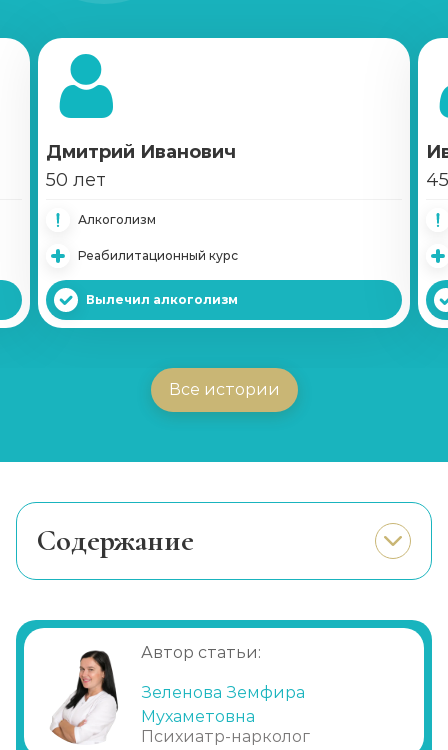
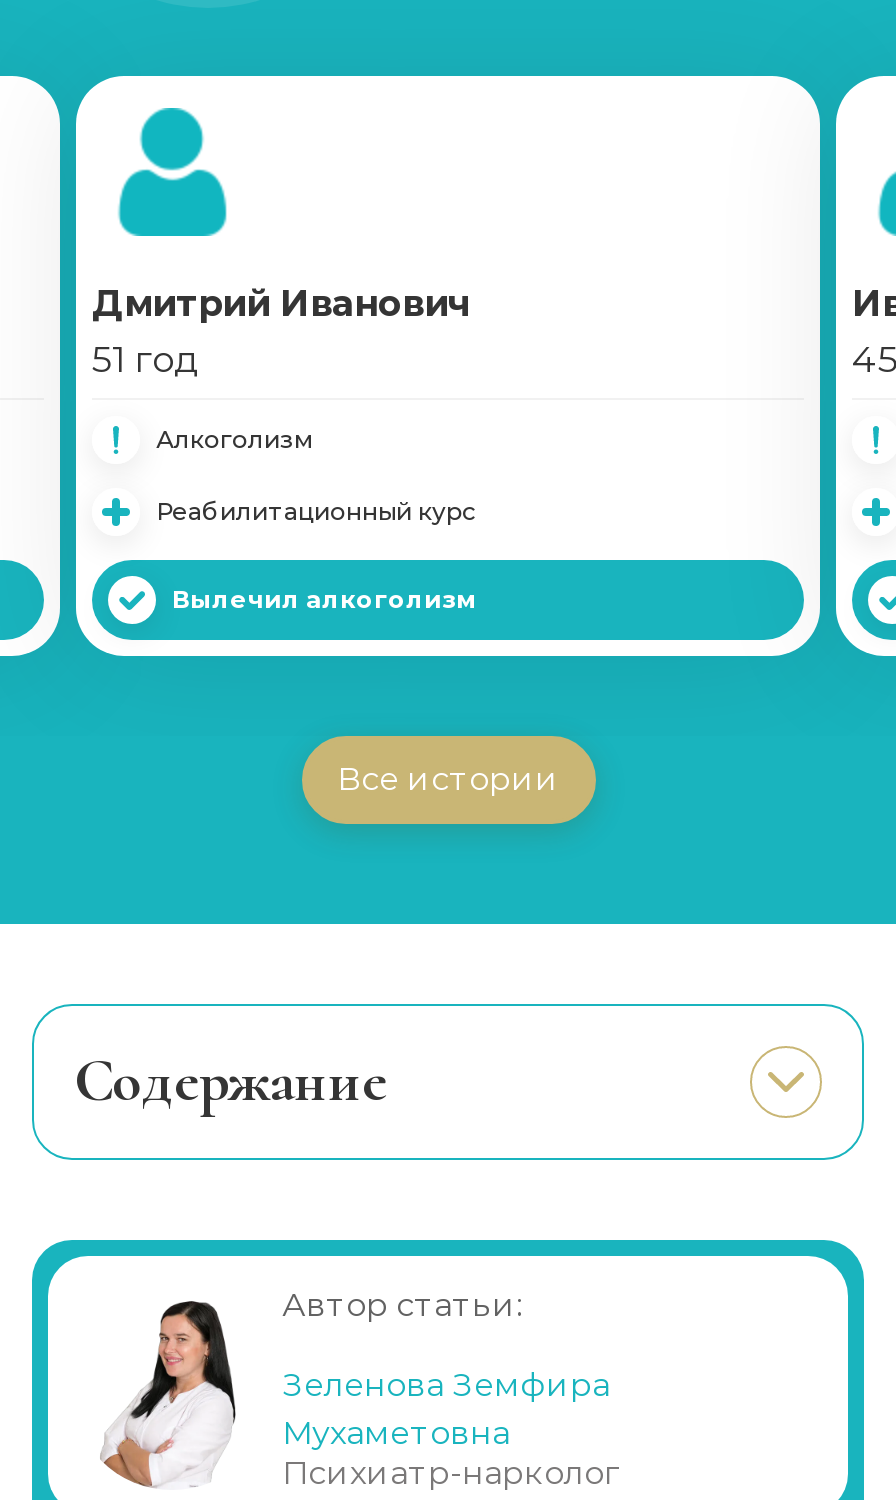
[46,169,106,191] 50 лет -> [92,338,200,382] 51 год

